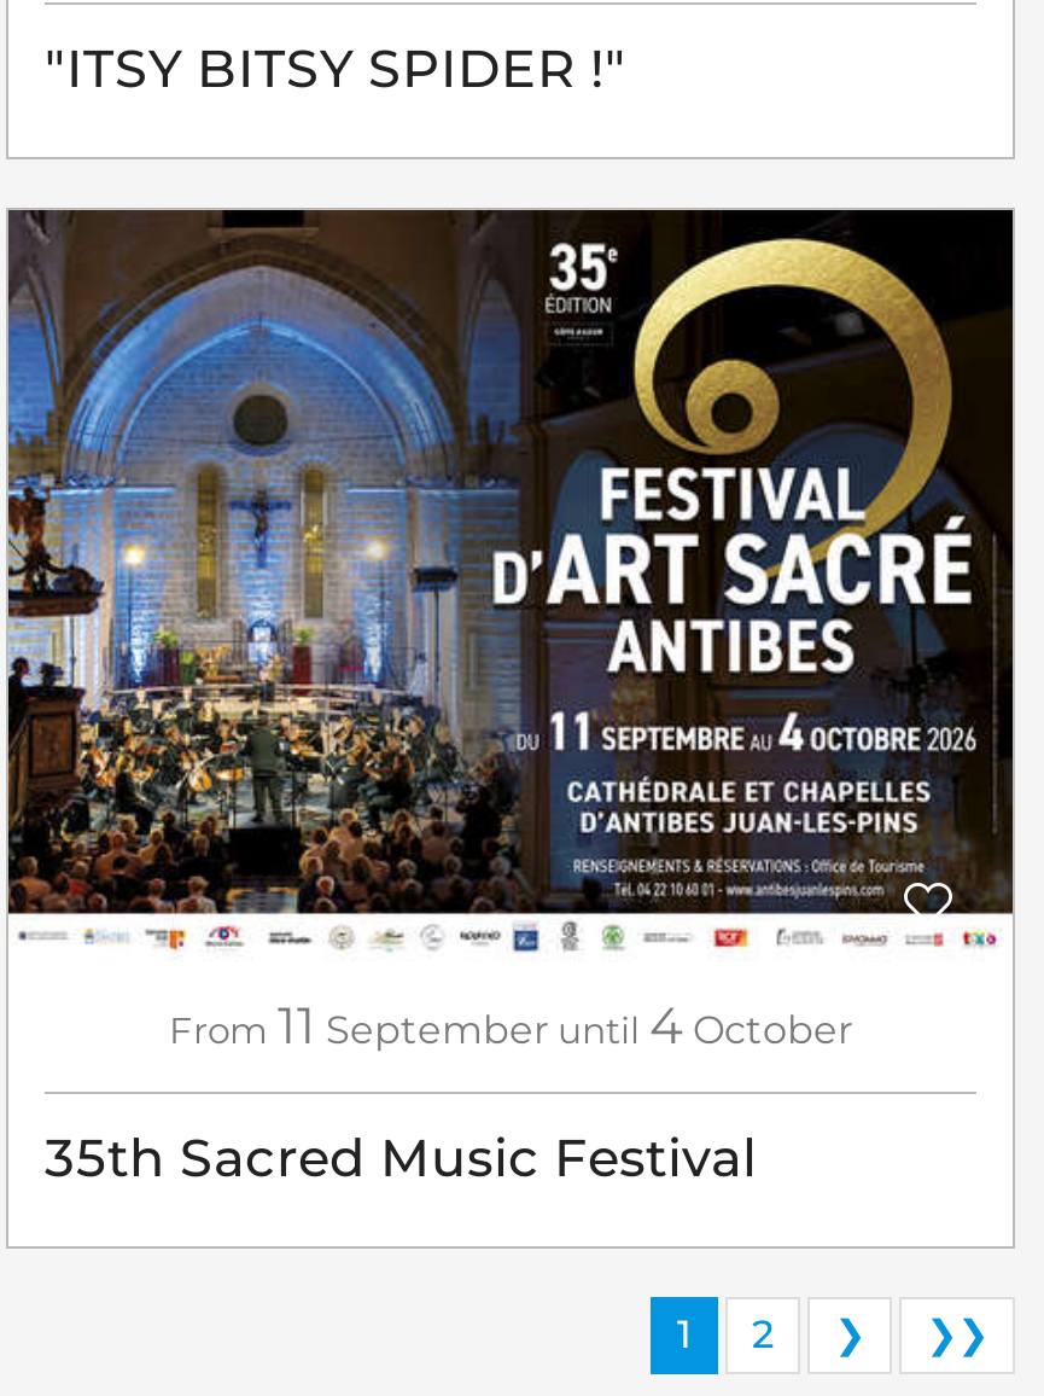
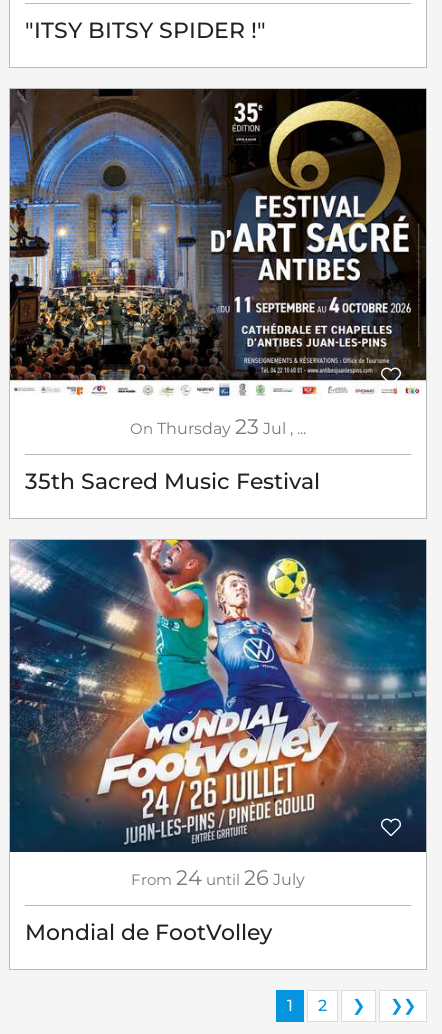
[169,994,852,1055] From 11 September until 4 October -> [130,414,306,439] On Thursday 23 Jul,...
none -> [9,539,427,945] [image] | From 24 until 26 July | Mondial de FootVolley

